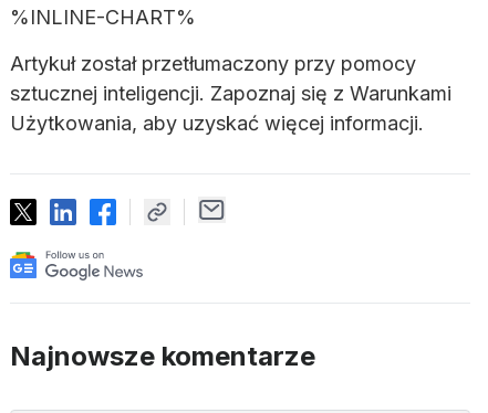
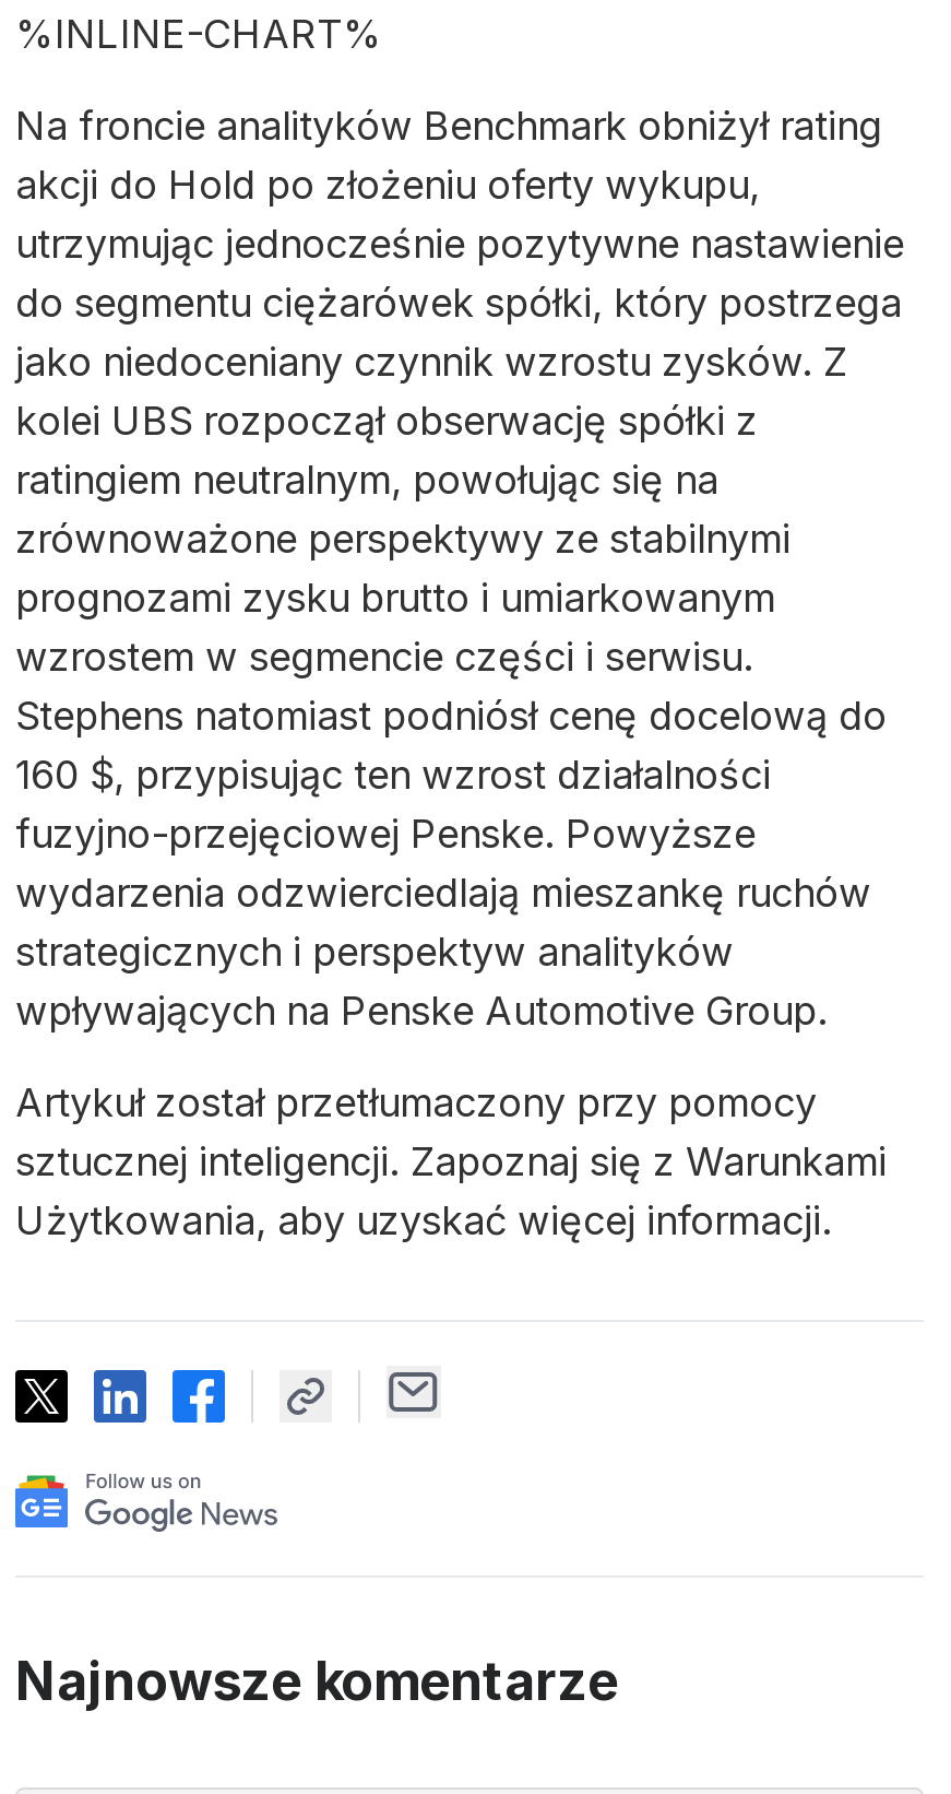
none -> [15,102,904,1033] Na froncie analityków Benchmark obniżył rating | akcji do Hold po złożeniu oferty wykupu, | utrzymując jednocześnie pozytywne nastawienie | do segmentu ciężarówek spółki, który postrzega | jako niedoceniany czynnik wzrostu zysków. Z | kolei UBS rozpoczął obserwację spółki z | ratingiem neutralnym, powołując się na | zrównoważone perspektywy ze stabilnymi | prognozami zysku brutto i umiarkowanym | wzrostem w segmencie części i serwisu. | Stephens natomiast podniósł cenę docelową do | 160 $, przypisując ten wzrost działalności | fuzyjno-przejęciowej Penske. Powyższe | wydarzenia odzwierciedlają mieszankę ruchów | strategicznych i perspektyw analityków | wpływających na Penske Automotive Group.

